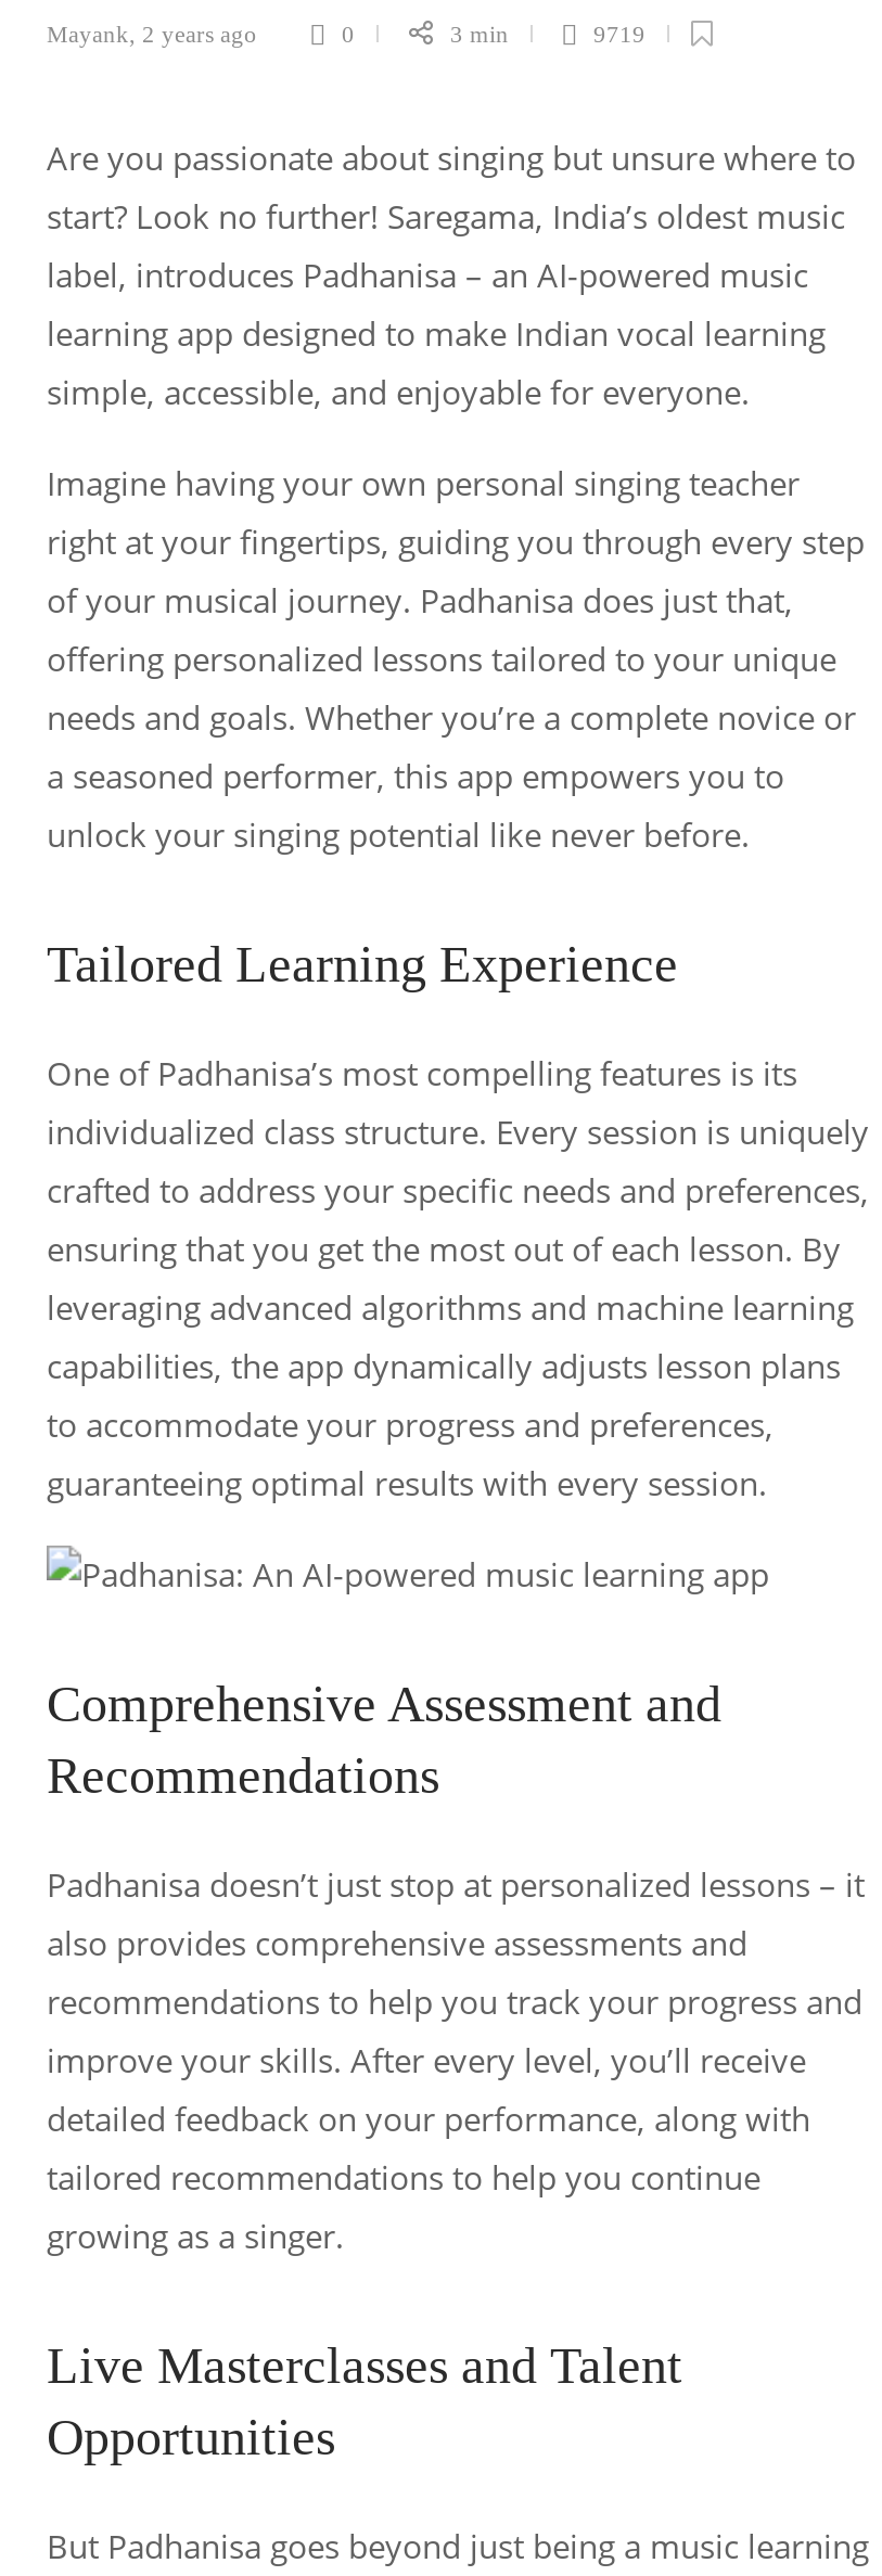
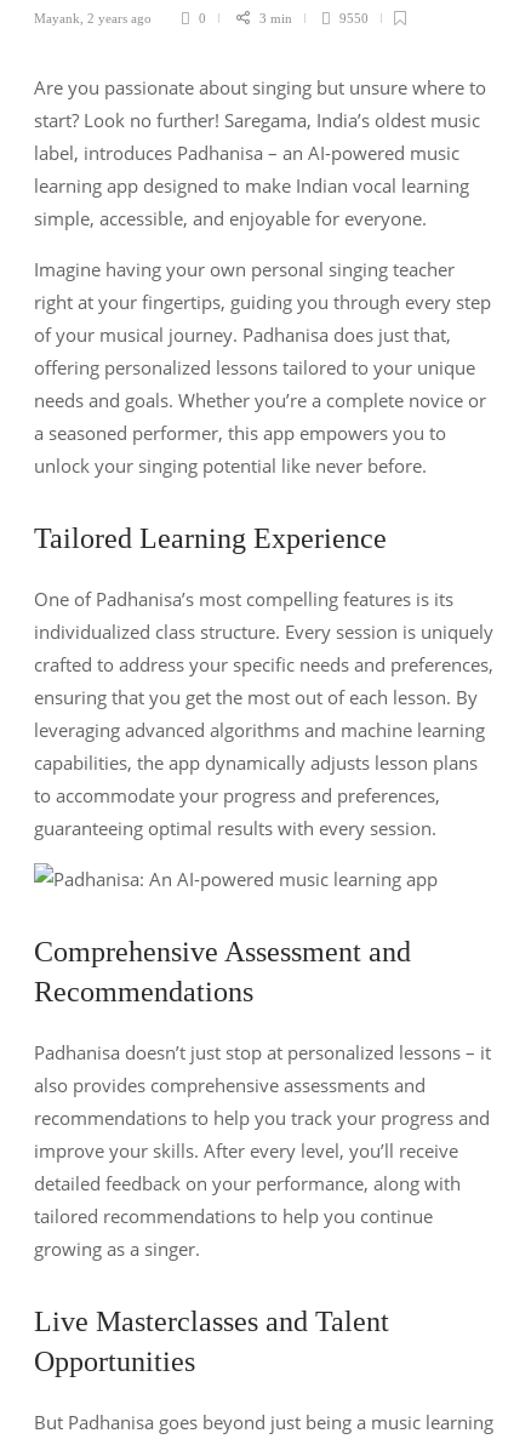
[587,21,645,47] 9719 -> [336,11,369,26] 9550

